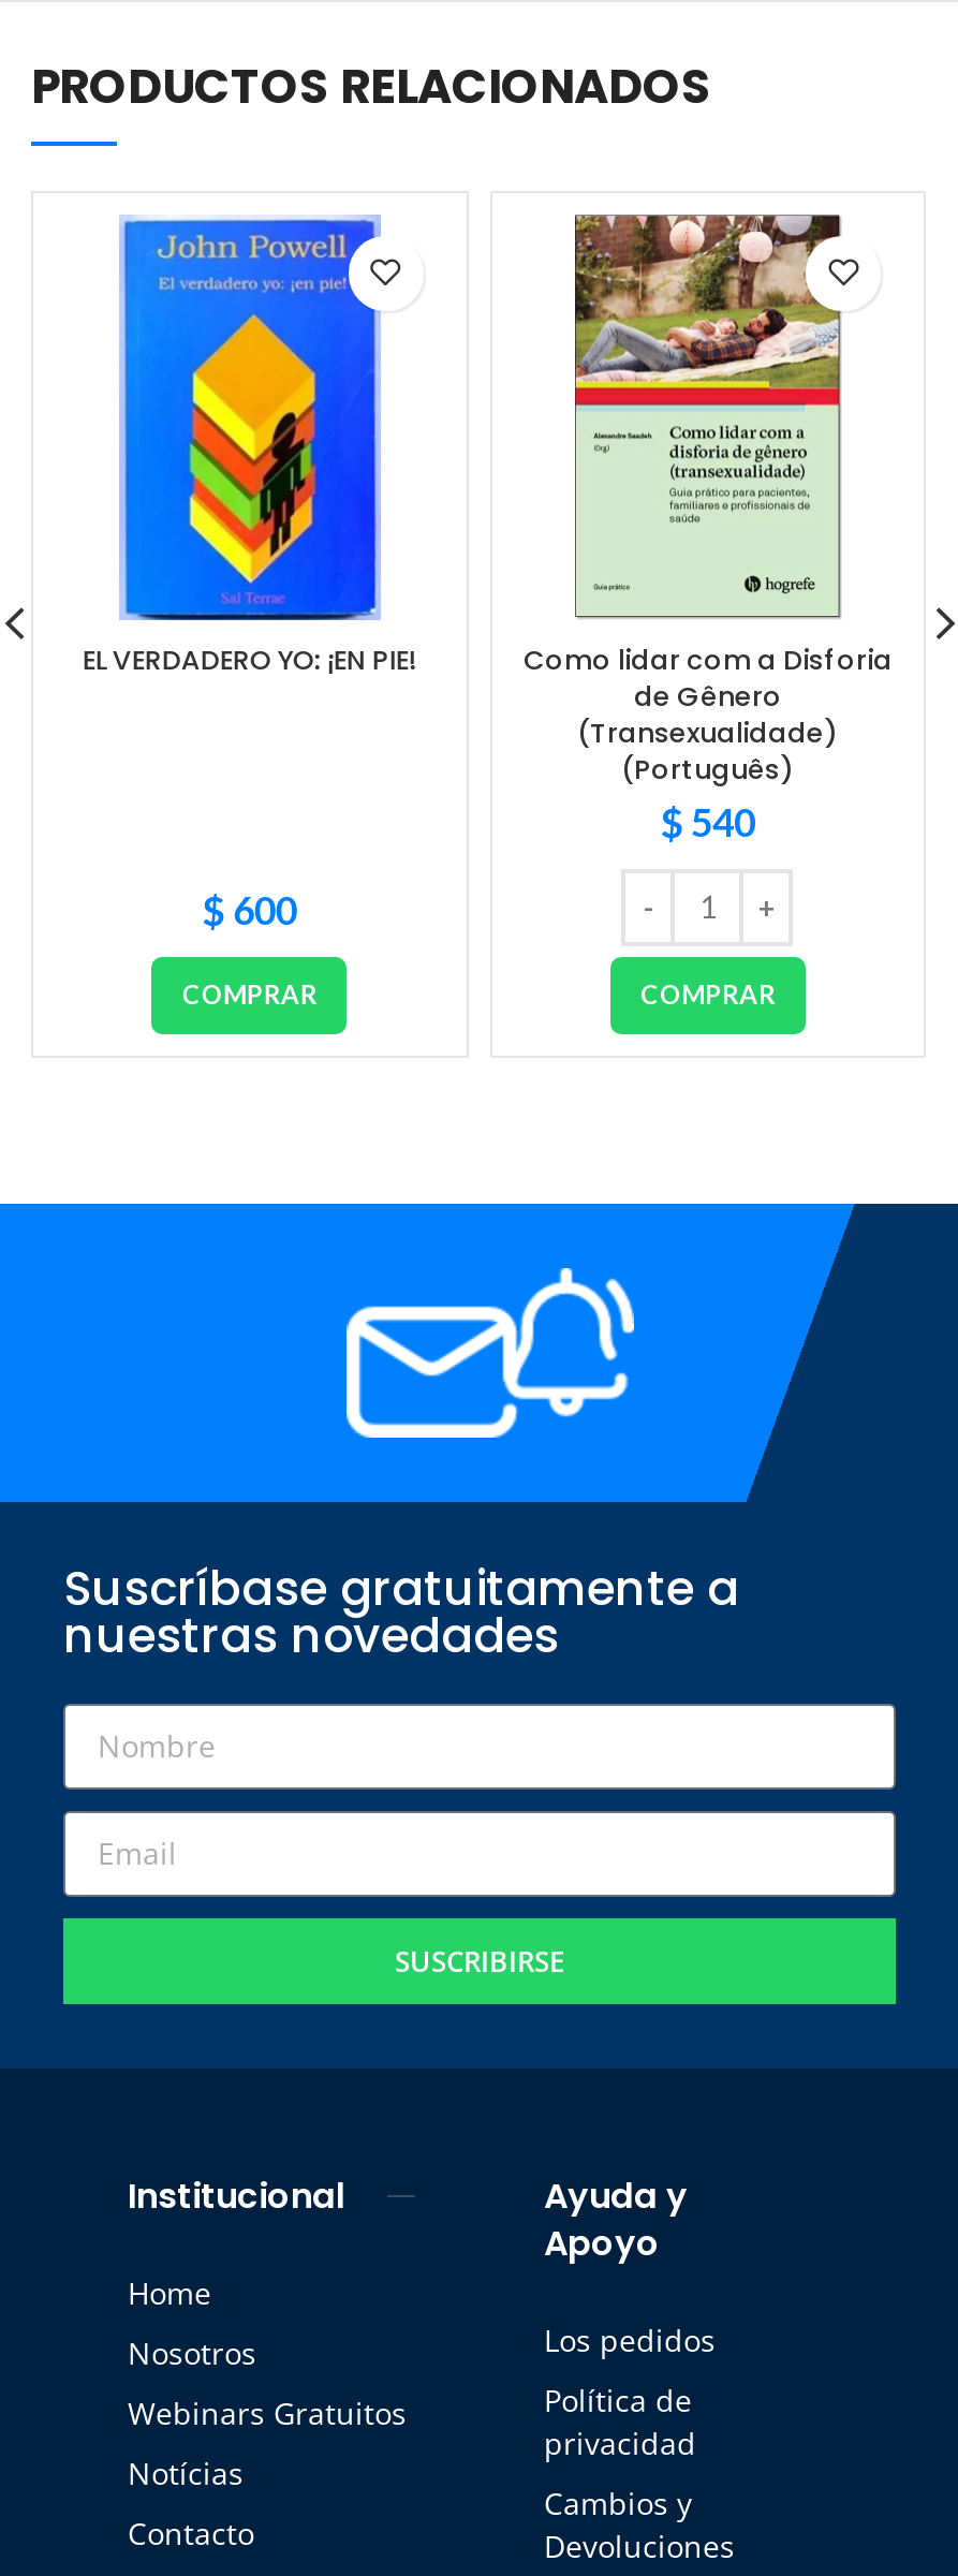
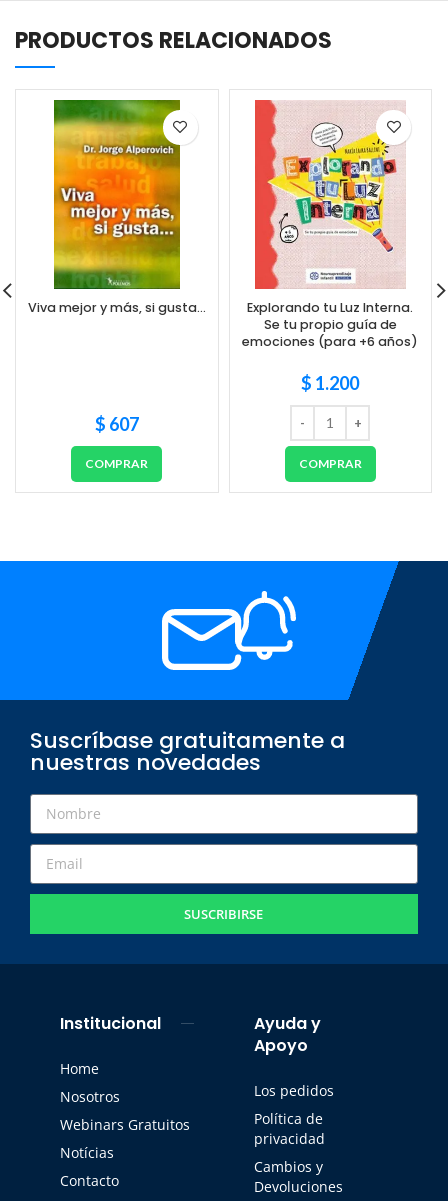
[82,215,417,678] [image] | EL VERDADERO YO: ¡EN PIE! -> [28,99,206,316] [image] | Viva mejor y más, si gusta…
[523,212,892,845] [image] | Como lidar com a Disforia | de Gênero | (Transexualidade) | (Português) | $540 -> [242,99,418,394] [image] | Explorando tu Luz Interna. | Se tu propio guía de | emociones (para +6 años) | $1.200
[202,886,297,933] $600 -> [95,413,139,435] $607

